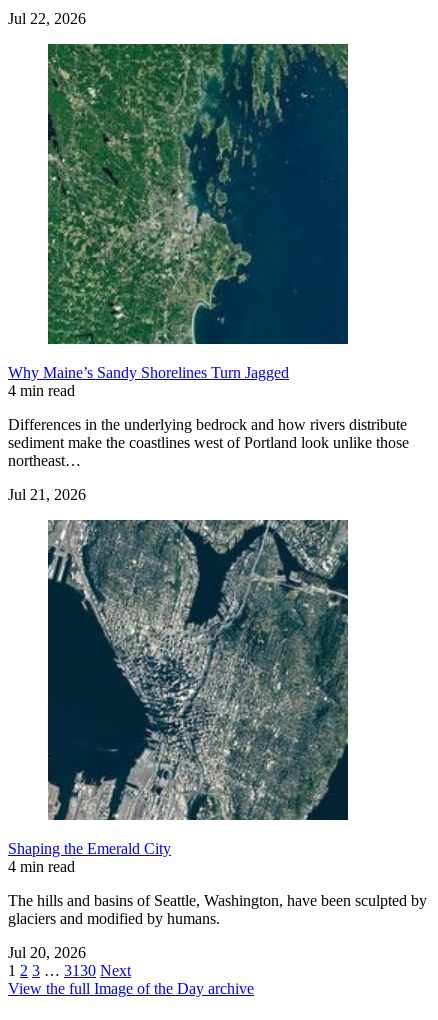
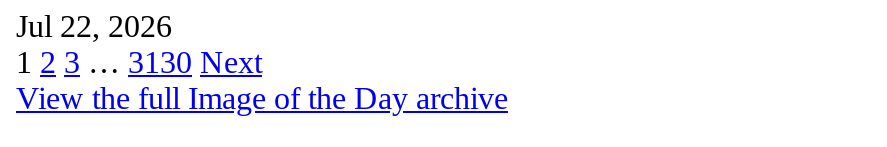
[8,43,409,503] [image] | Why Maine’s Sandy Shorelines Turn Jagged | 4 min read | Differences in the underlying bedrock and how rivers distribute | sediment make the coastlines west of Portland look unlike those | northeast… | Jul 21, 2026 -> none
[8,519,427,961] [image] | Shaping the Emerald City | 4 min read | The hills and basins of Seattle, Washington, have been sculpted by | glaciers and modified by humans. | Jul 20, 2026 -> none

